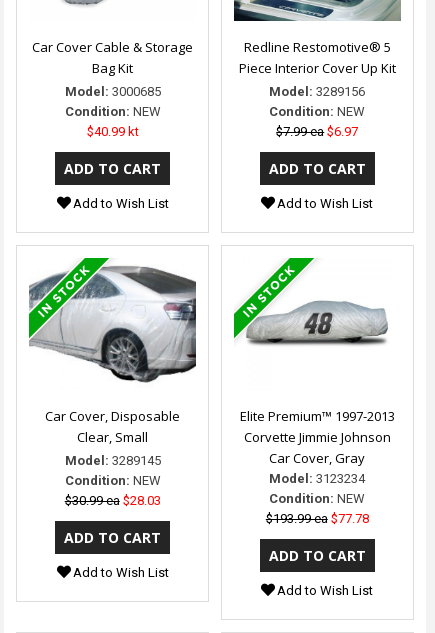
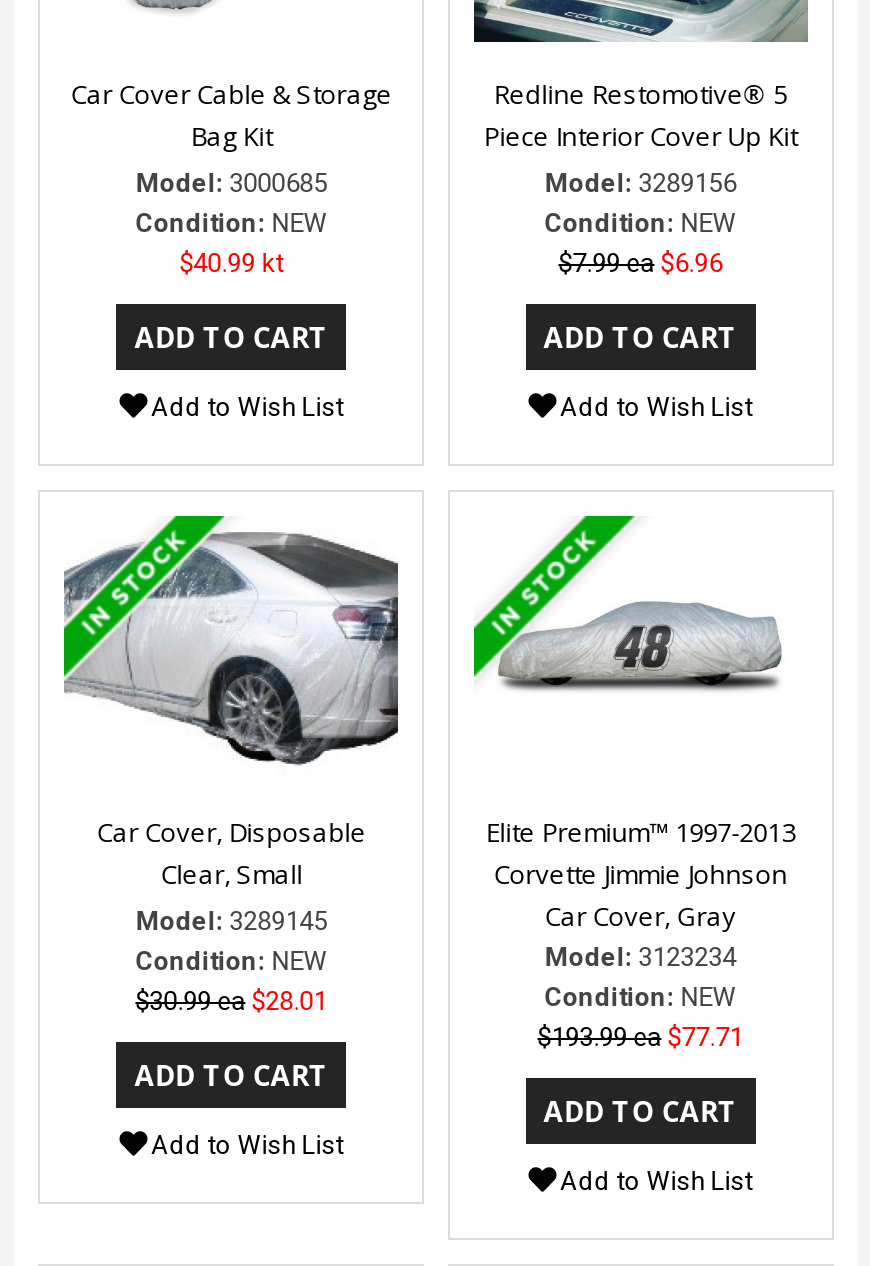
[276,124,358,139] $7.99 ea $6.97 -> [558,247,722,277] $7.99 ea $6.96
[65,492,161,507] $30.99 ea $28.03 -> [135,985,327,1015] $30.99 ea $28.01
[266,510,369,525] $193.99 ea $77.78 -> [538,1021,744,1051] $193.99 ea $77.71

